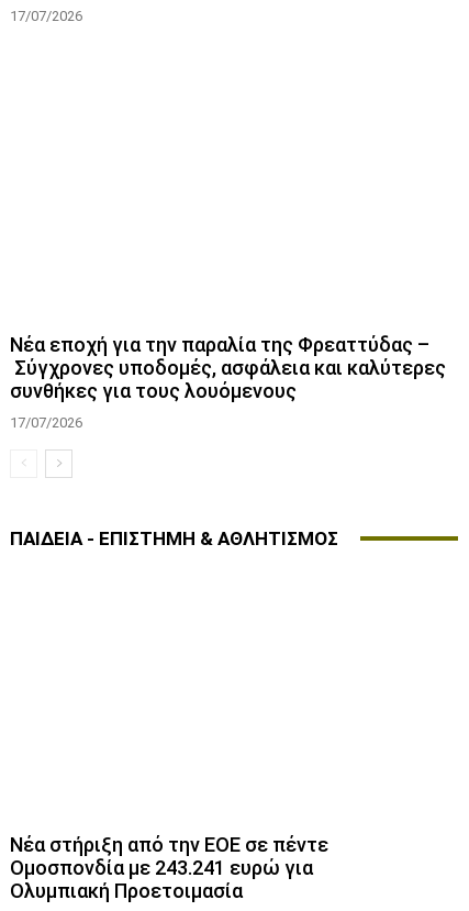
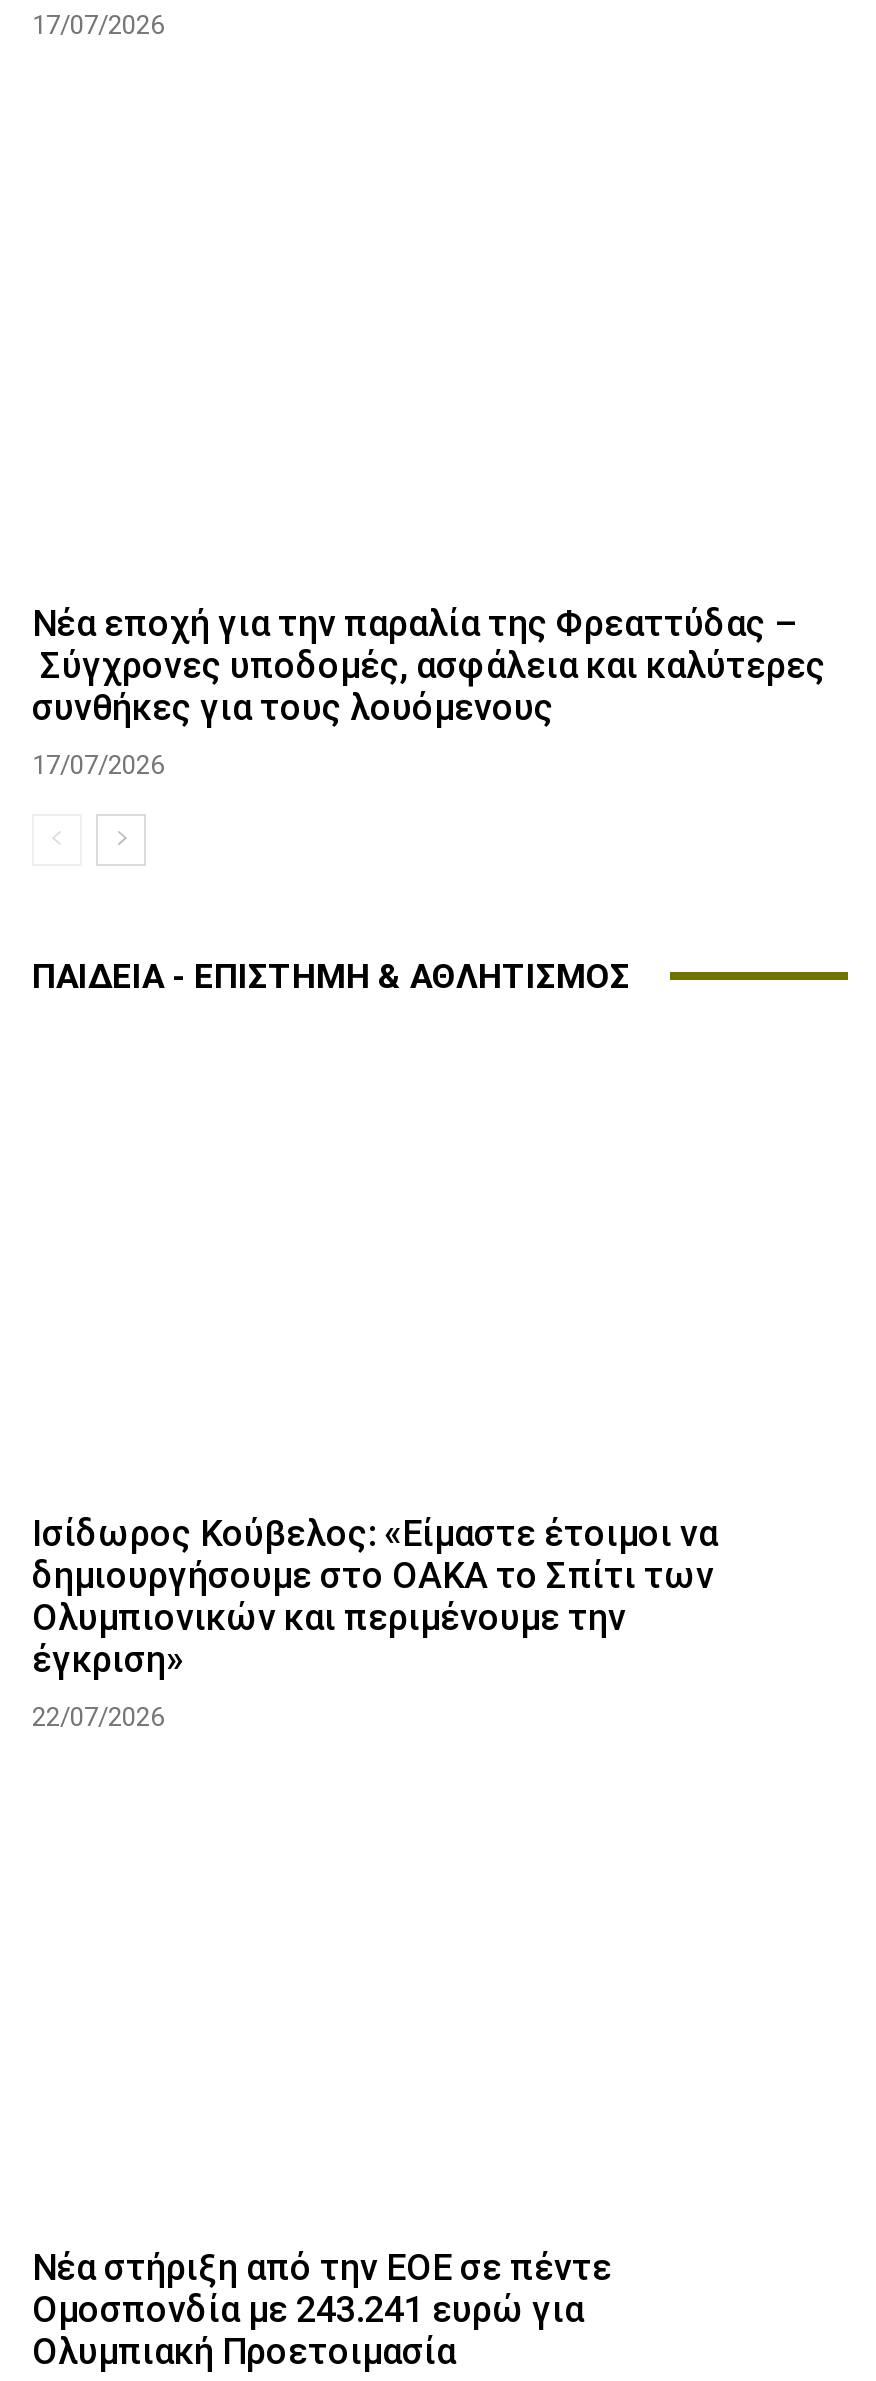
none -> [32,1513,718,1733] Ισίδωρος Κούβελος: «Είμαστε έτοιμοι να | δημιουργήσουμε στο ΟΑΚΑ το Σπίτι των | Ολυμπιονικών και περιμένουμε την | έγκριση» | 22/07/2026

